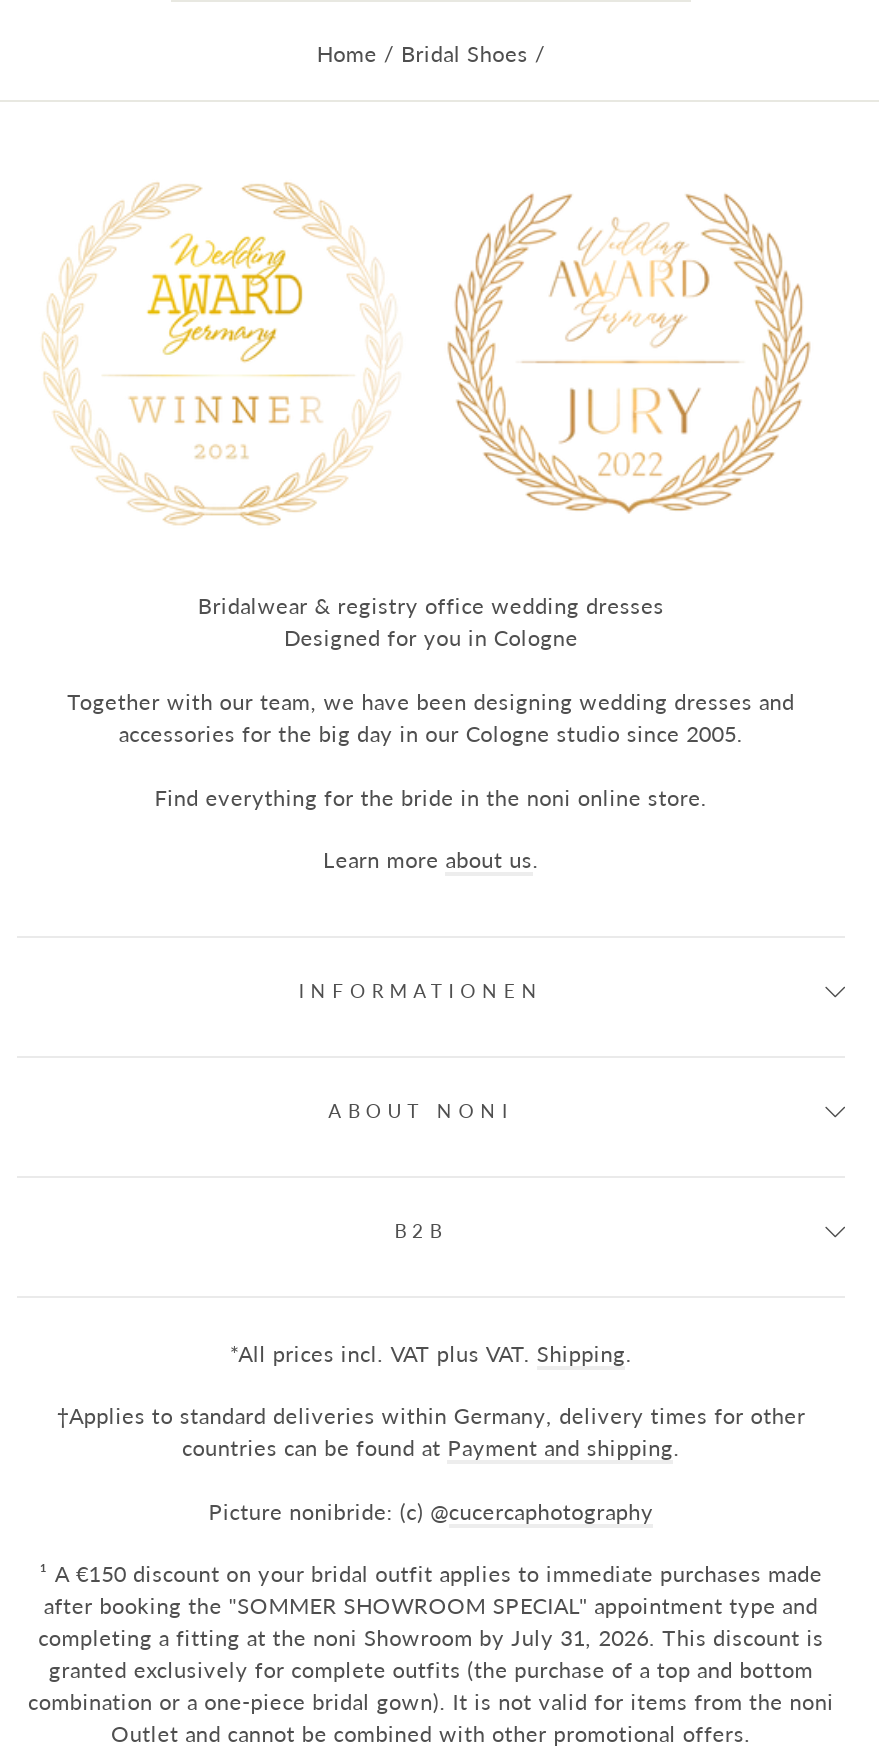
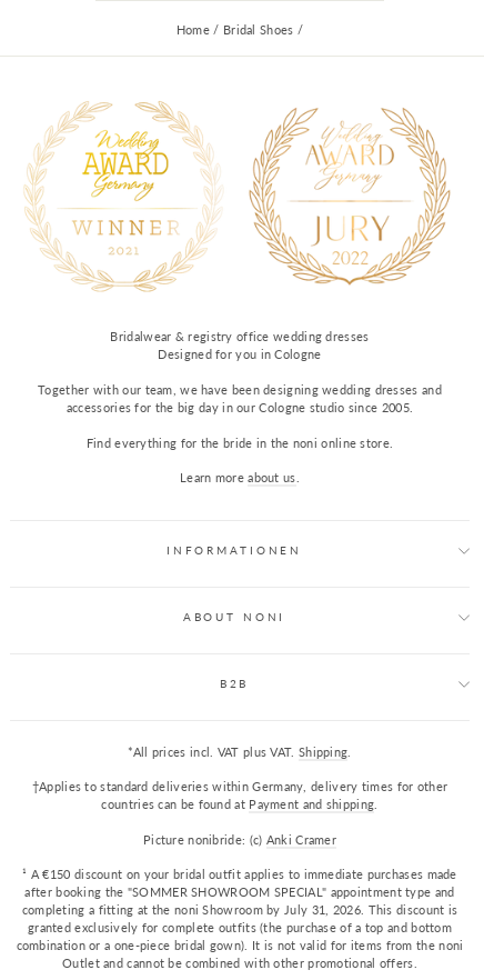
[208,1498,654,1524] Picture nonibride: (c) @cucercaphotography -> [143,832,336,847] Picture nonibride: (c)Anki Cramer

